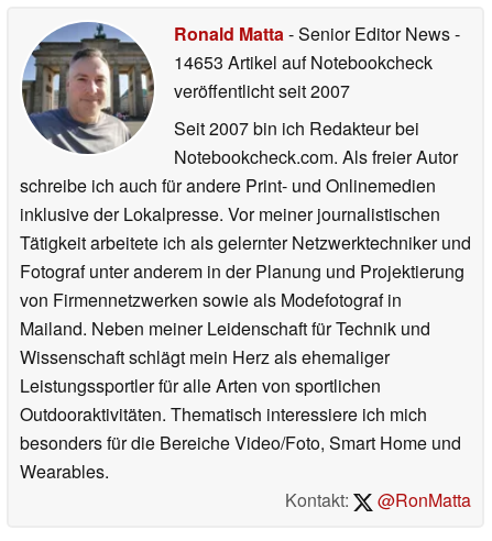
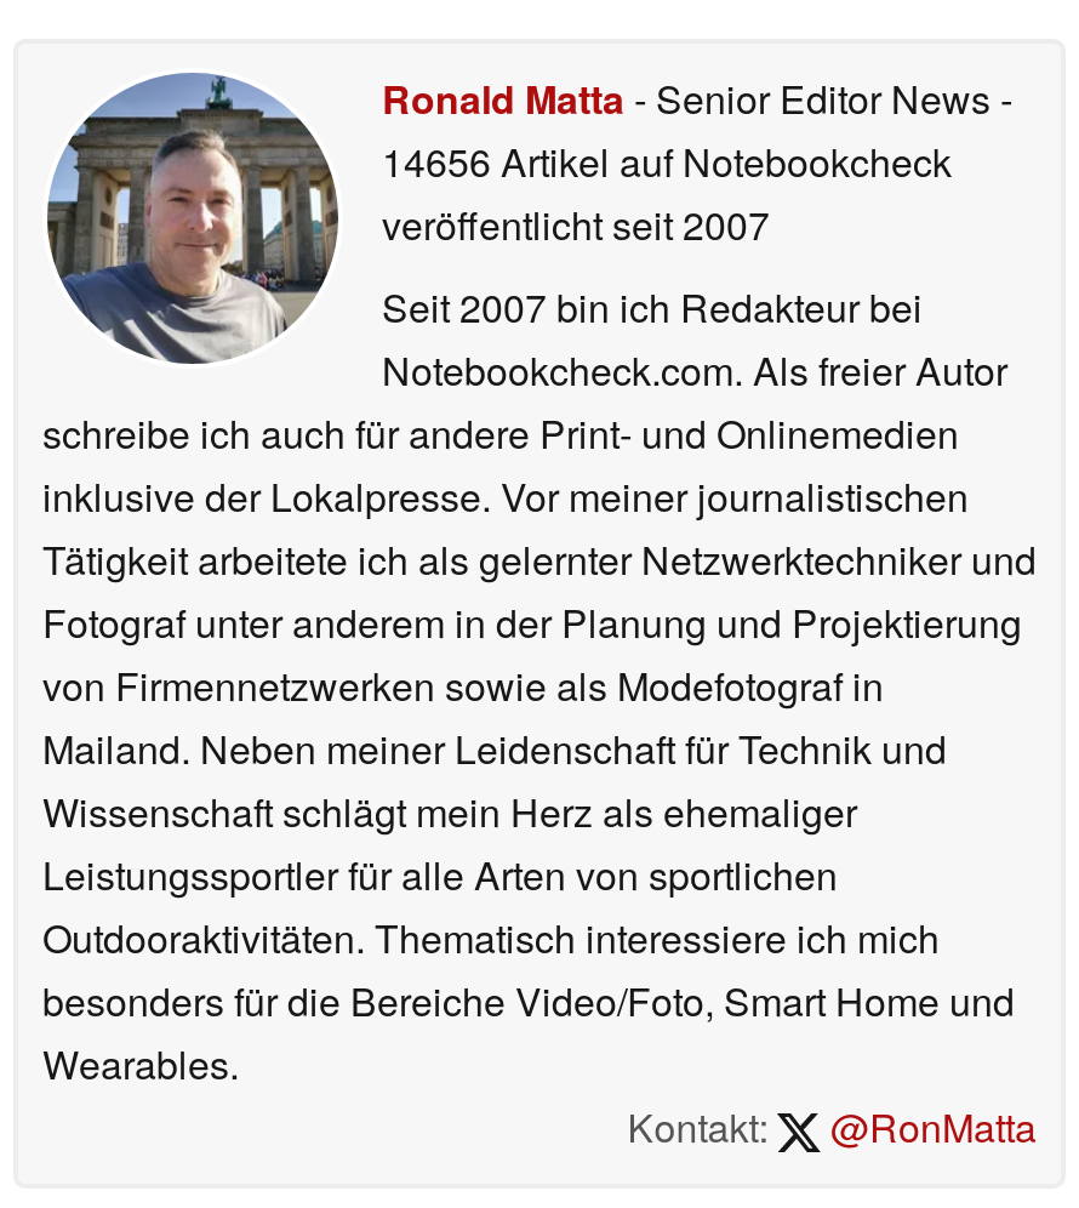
[174,50,433,75] 14653 Artikel auf Notebookcheck -> [382,134,952,189] 14656 Artikel auf Notebookcheck

